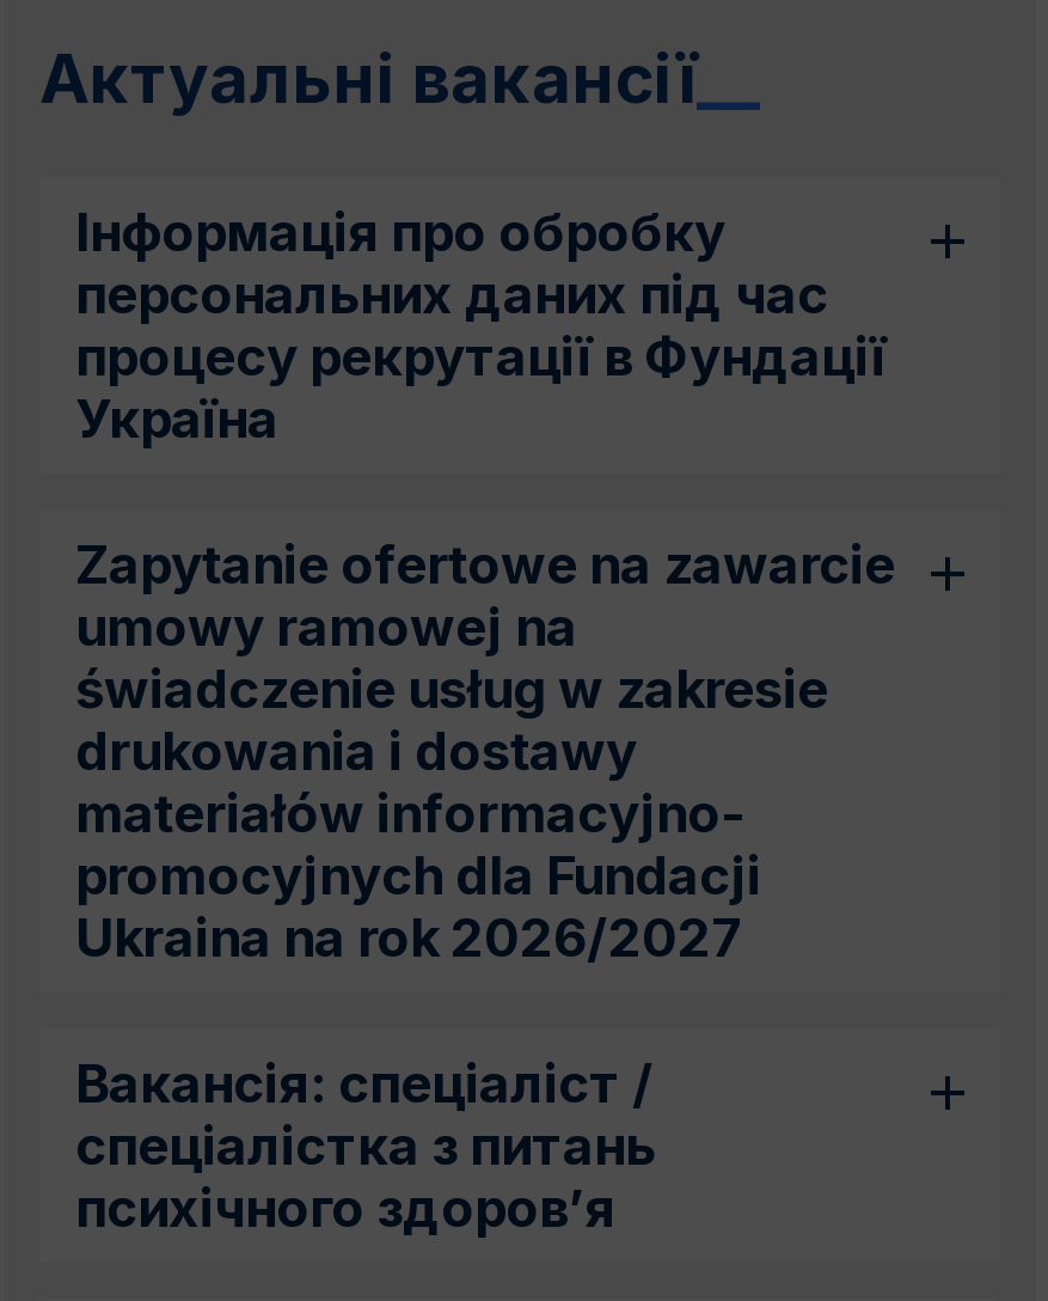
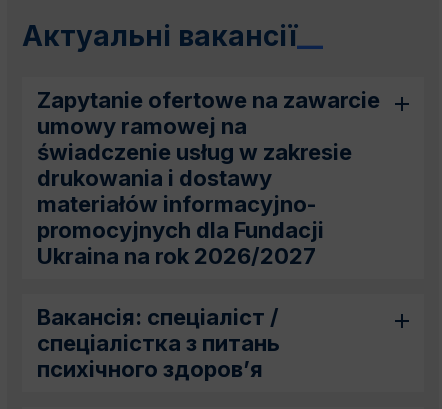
[75,201,885,450] Інформація про обробку | персональних даних під час | процесу рекрутації в Фундації | Україна -> none

